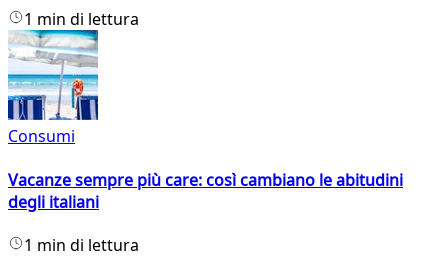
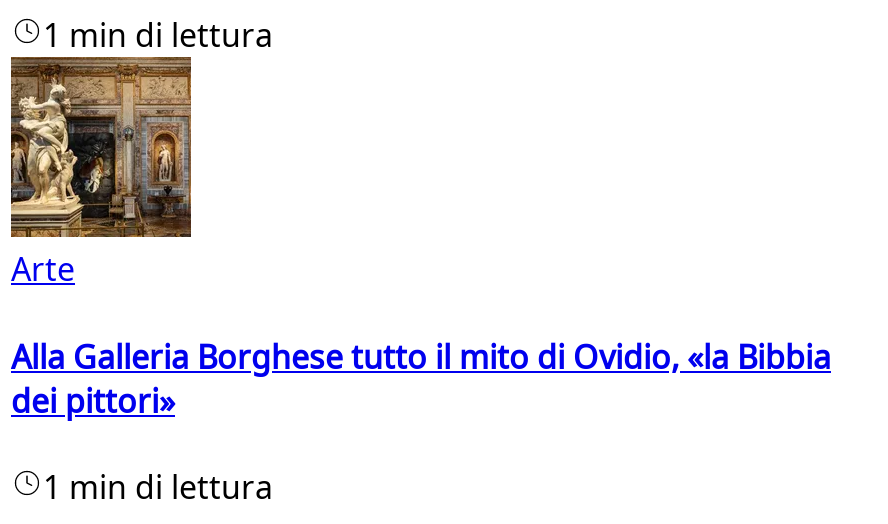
[7,30,99,147] [image] | Consumi -> [9,55,193,292] [image] | Arte
[8,168,403,212] Vacanze sempre più care: così cambiano le abitudini | degli italiani -> [11,334,831,422] Alla Galleria Borghese tutto il mito di Ovidio, «la Bibbia | dei pittori»

